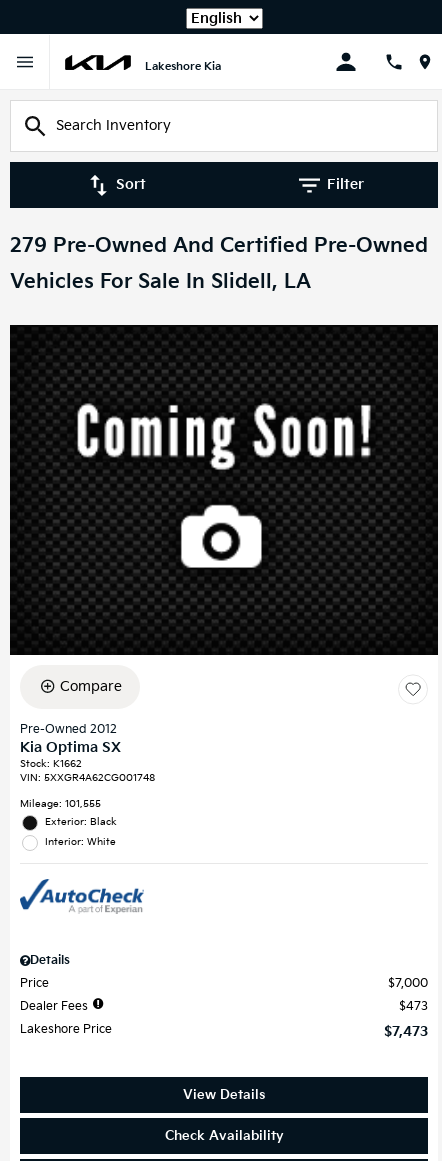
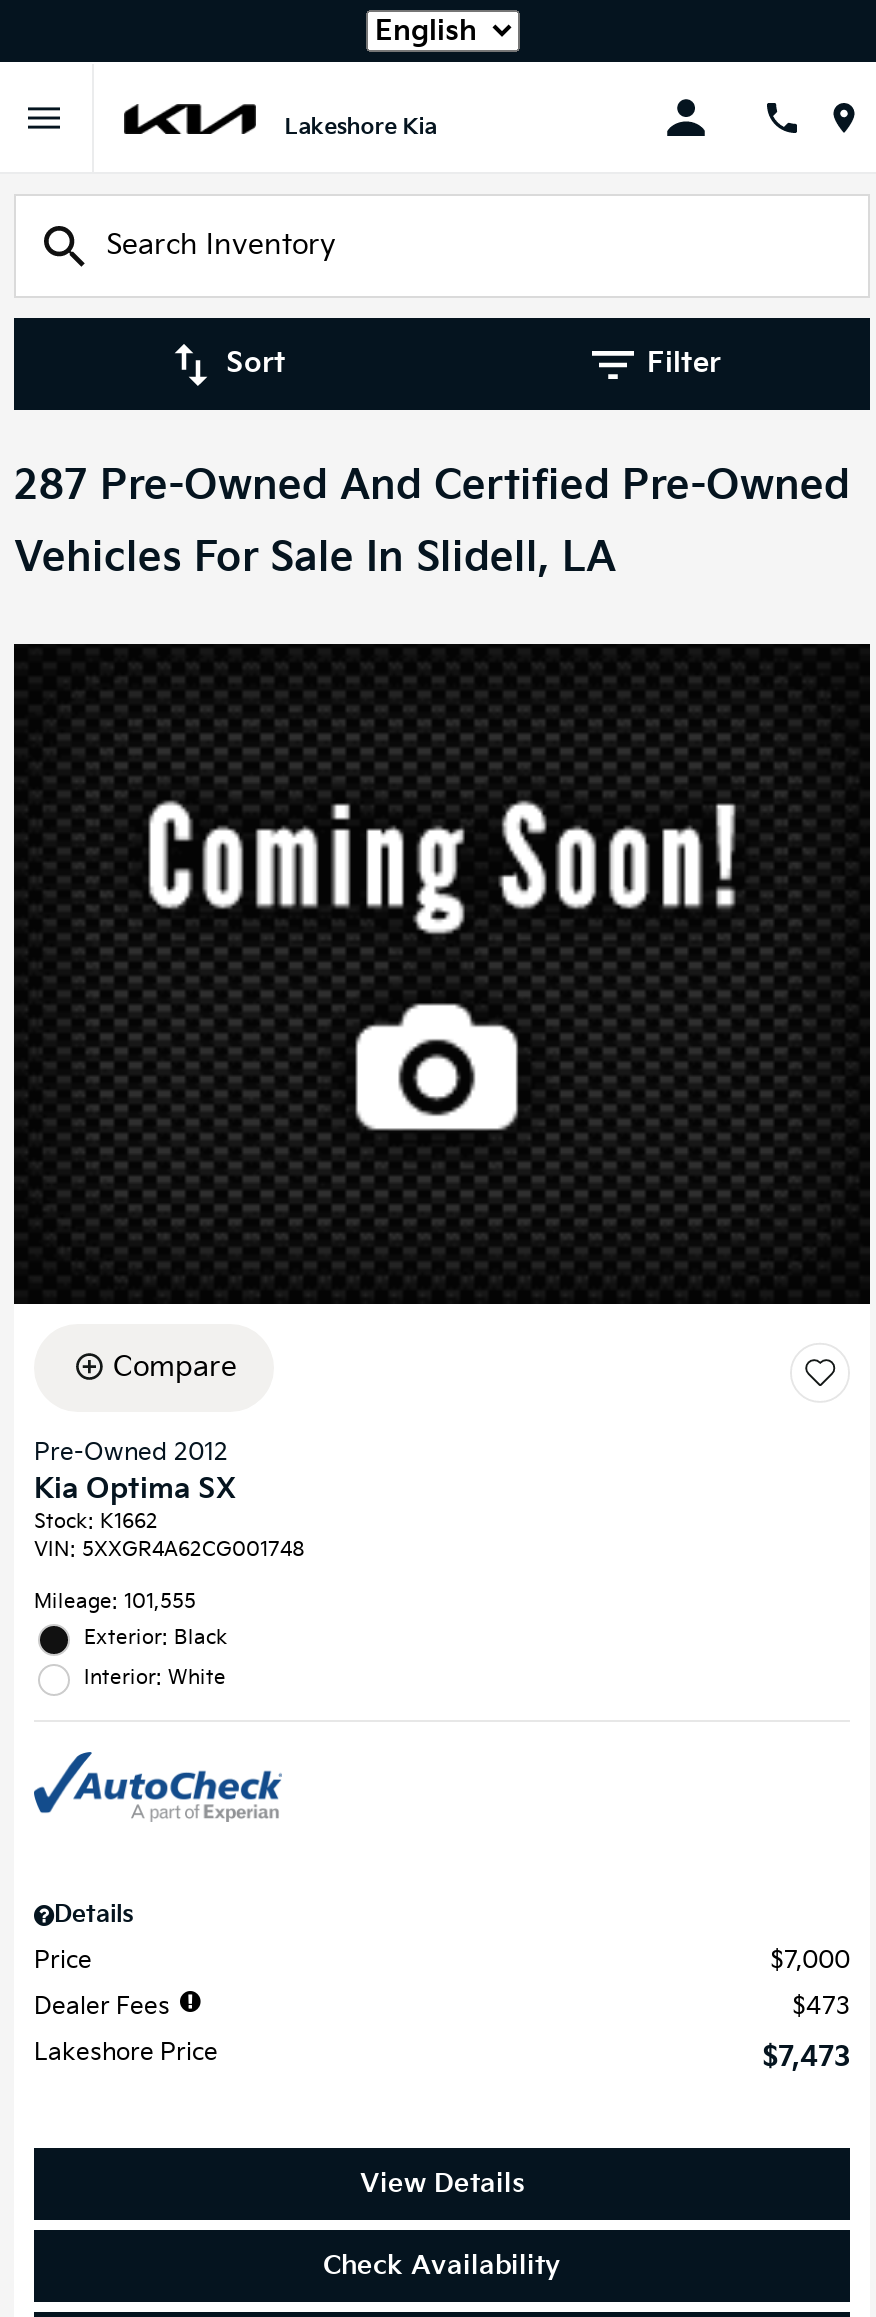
[10,234,428,258] 279 Pre-Owned And Certified Pre-Owned -> [14,462,850,510] 287 Pre-Owned And Certified Pre-Owned

